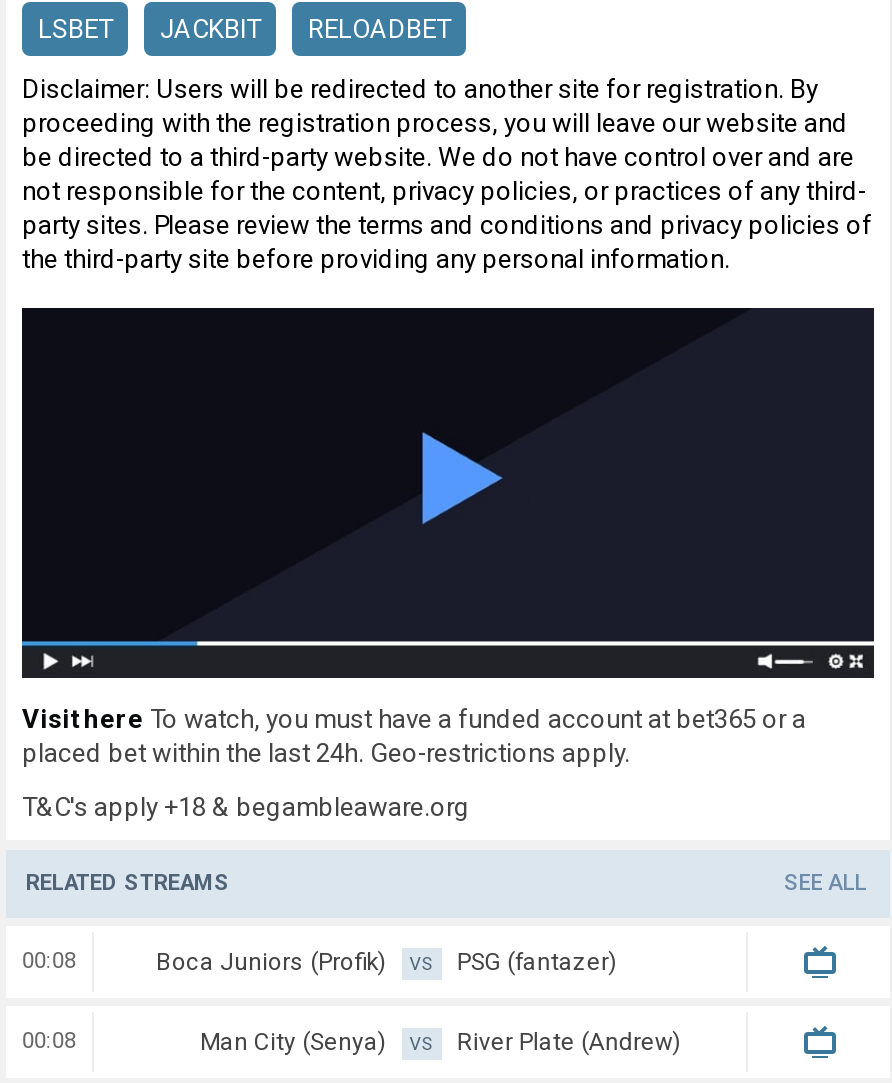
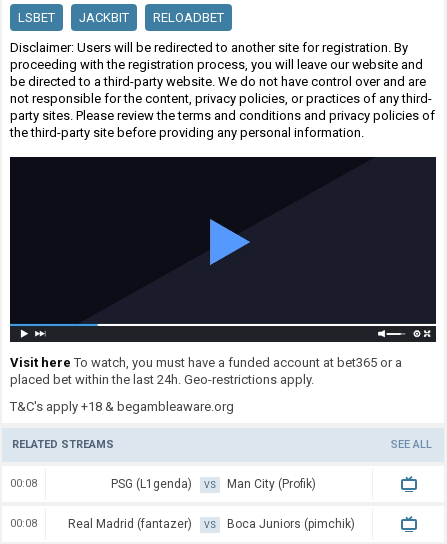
[156,949,386,977] Boca Juniors (Profik) -> [111,477,192,491] PSG (L1genda)
[457,949,617,977] PSG (fantazer) -> [227,477,316,491] Man City (Profik)
[200,1029,386,1057] Man City (Senya) -> [68,517,192,531] Real Madrid (fantazer)
[457,1029,681,1057] River Plate (Andrew) -> [227,517,355,531] Boca Juniors (pimchik)

